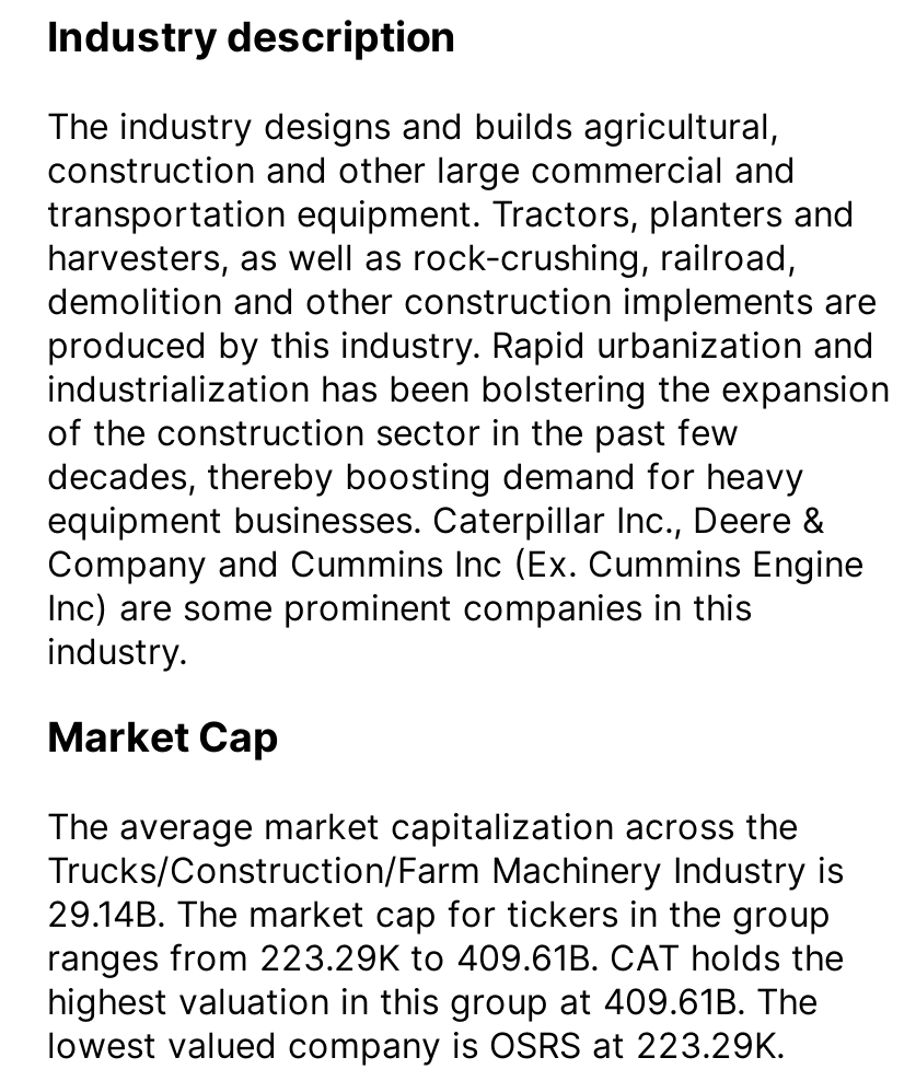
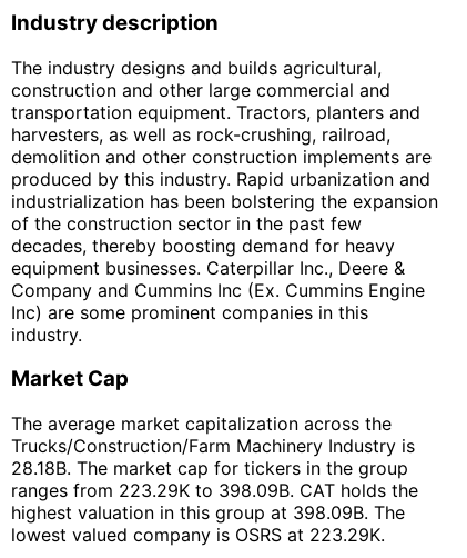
[47,892,831,936] 29.14B. The market cap for tickers in the group -> [11,457,408,479] 28.18B. The market cap for tickers in the group
[47,936,844,979] ranges from 223.29K to 409.61B. CAT holds the -> [11,479,418,501] ranges from 223.29K to 398.09B. CAT holds the
[47,979,818,1023] highest valuation in this group at 409.61B. The -> [11,501,405,524] highest valuation in this group at 398.09B. The

